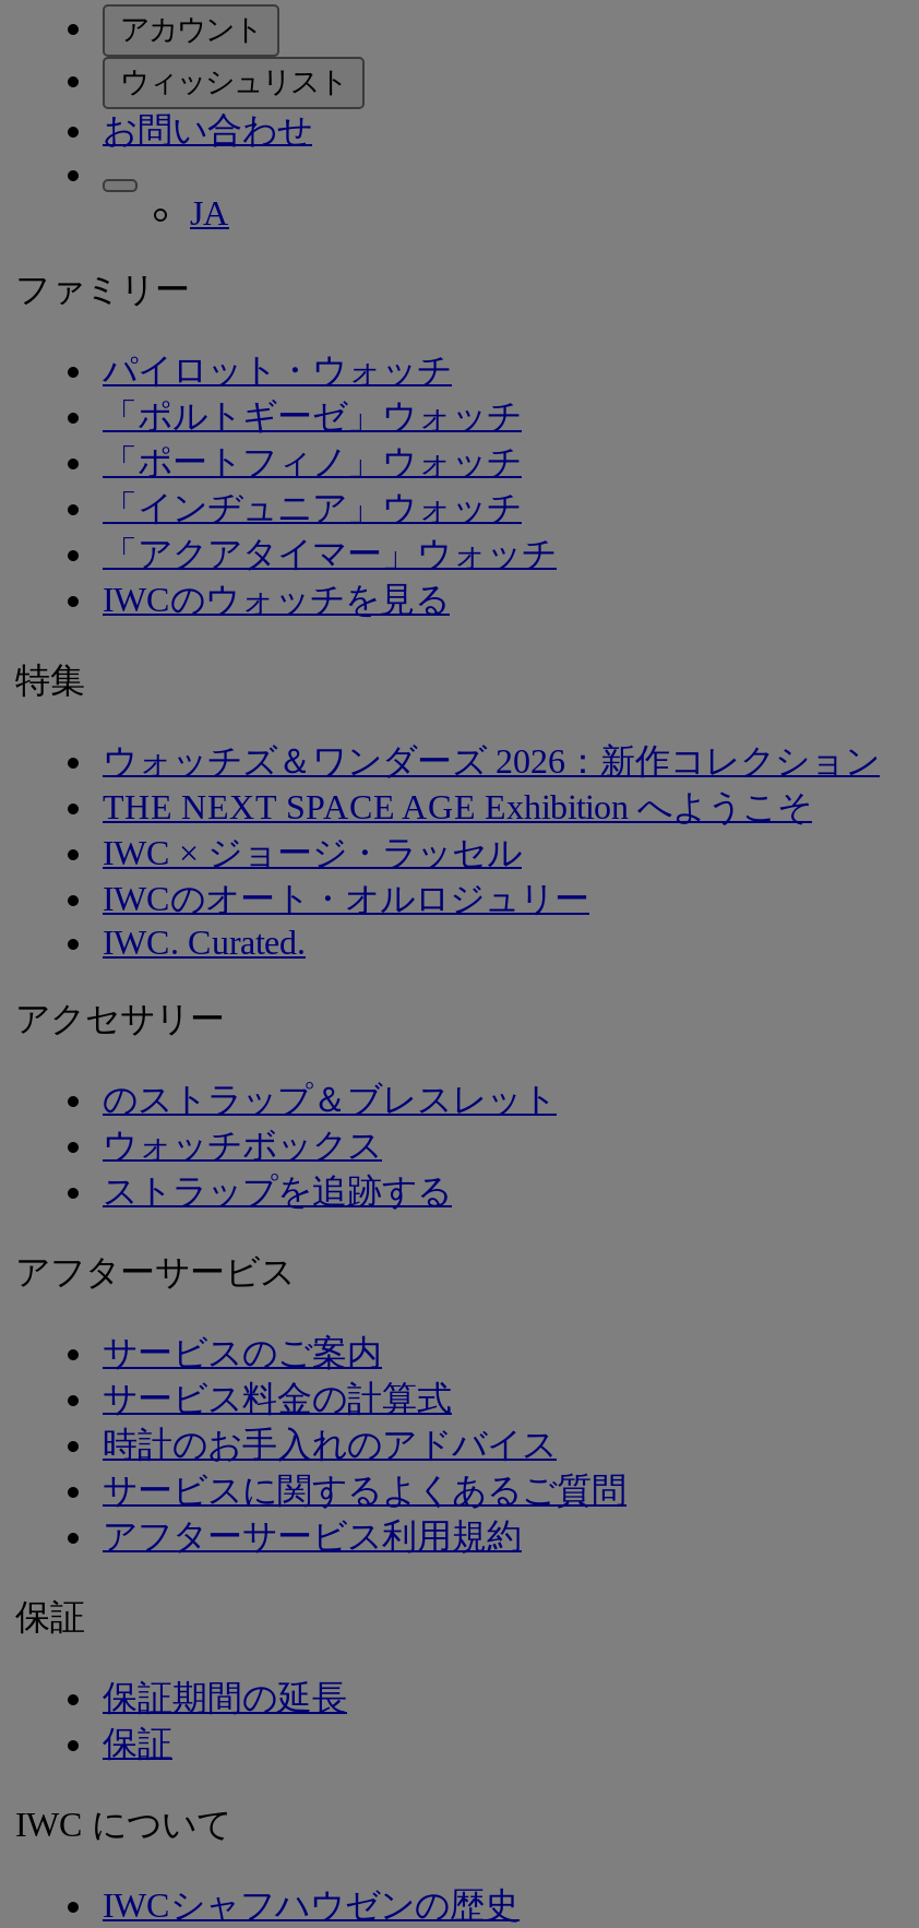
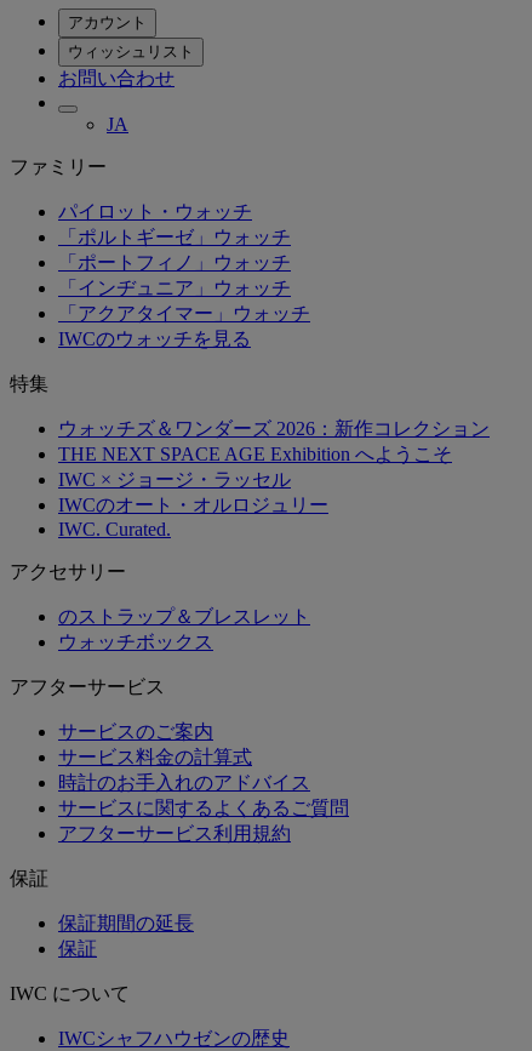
[103,1172,452,1209] ストラップを追跡する -> none

